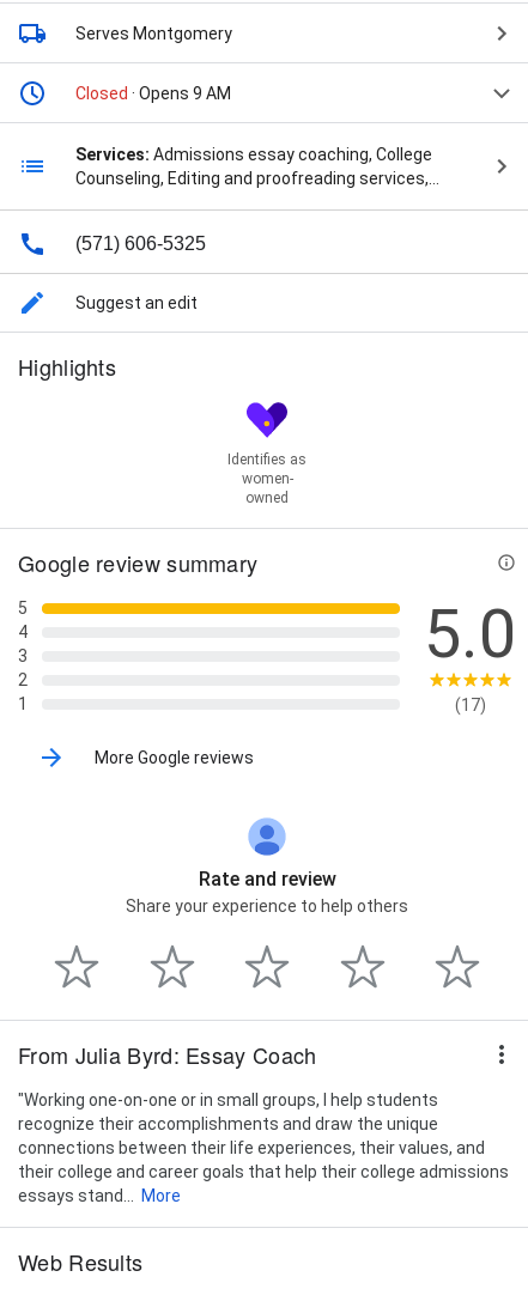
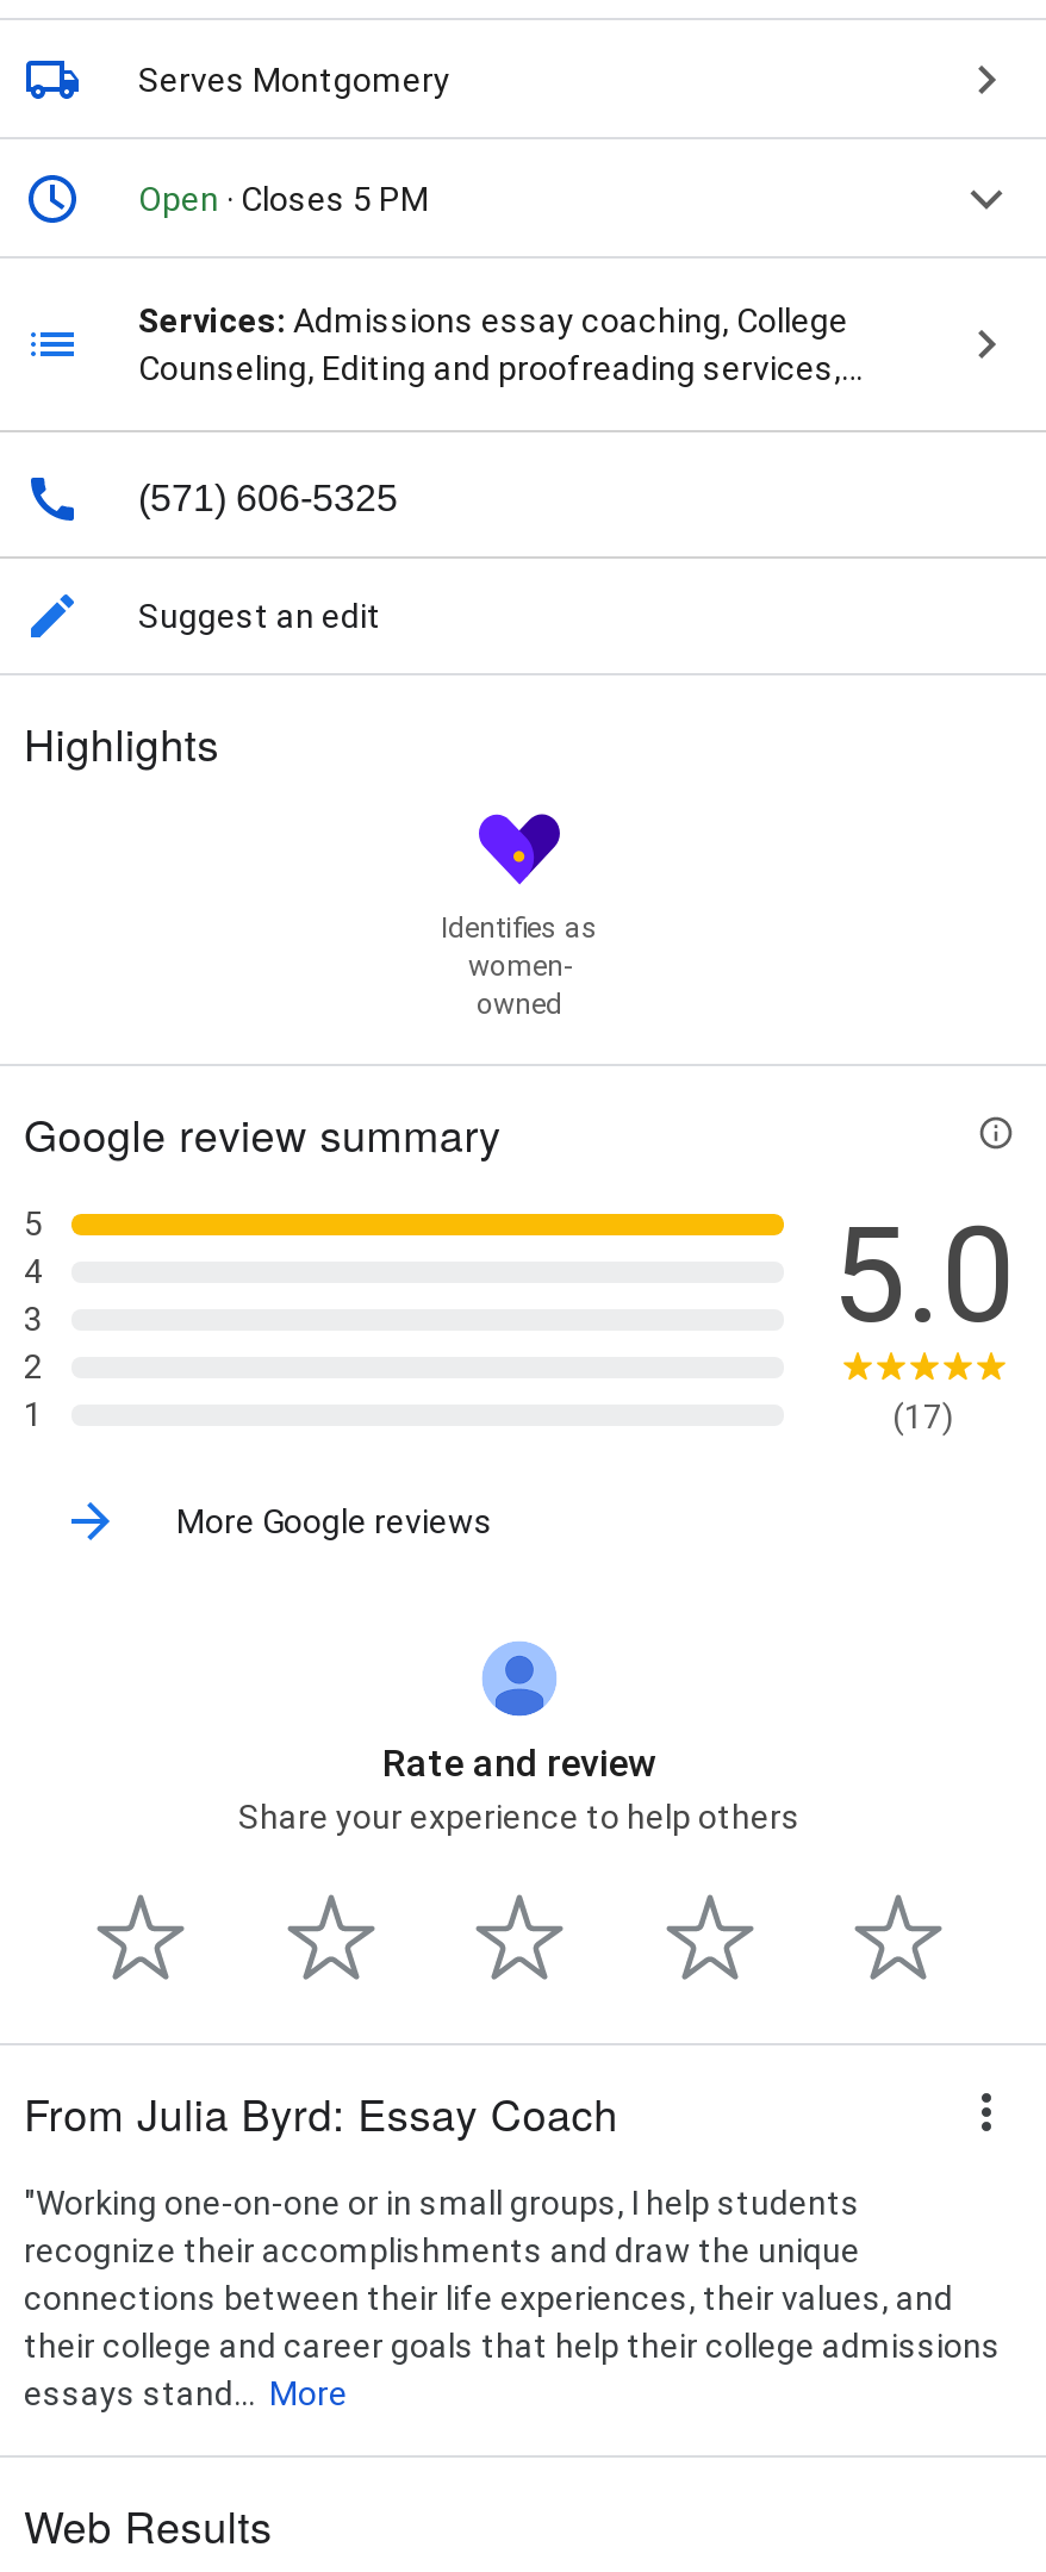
[75,84,231,103] Closed · Opens 9 AM -> [138,180,429,218] Open · Closes 5 PM

